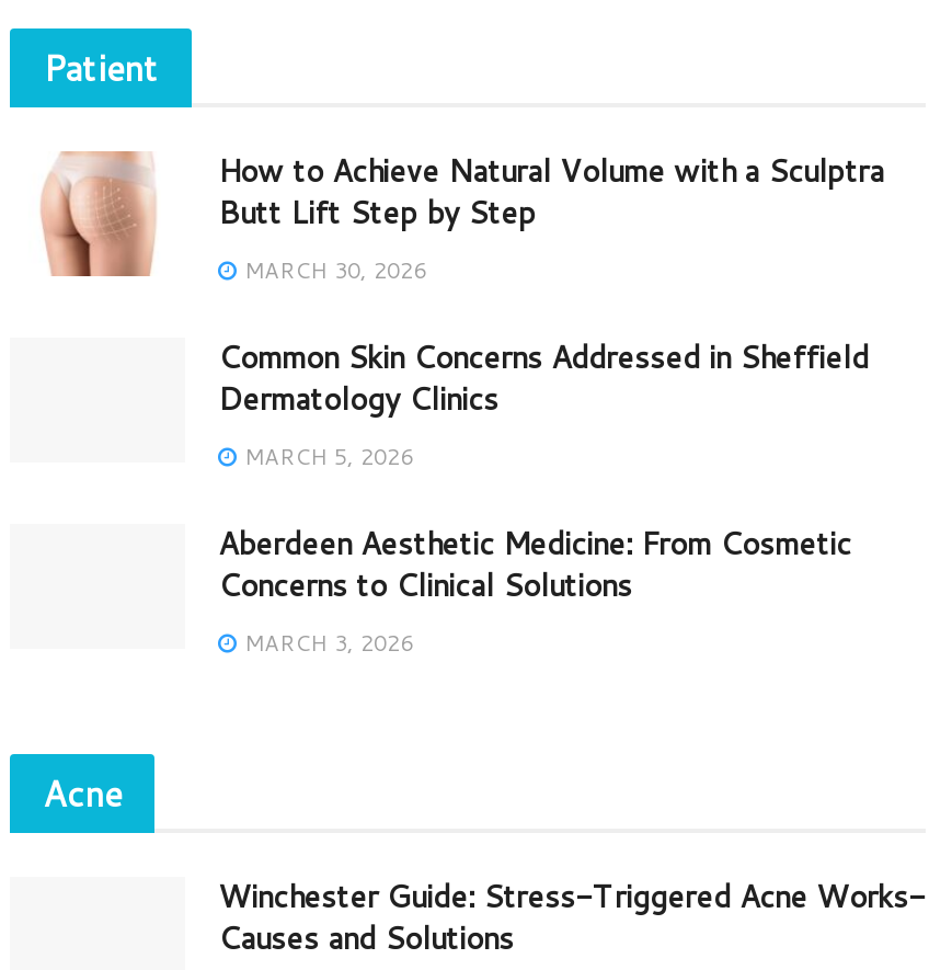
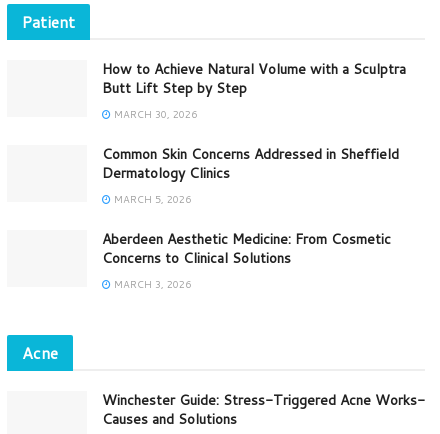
[41,149,157,278] [image] -> none

